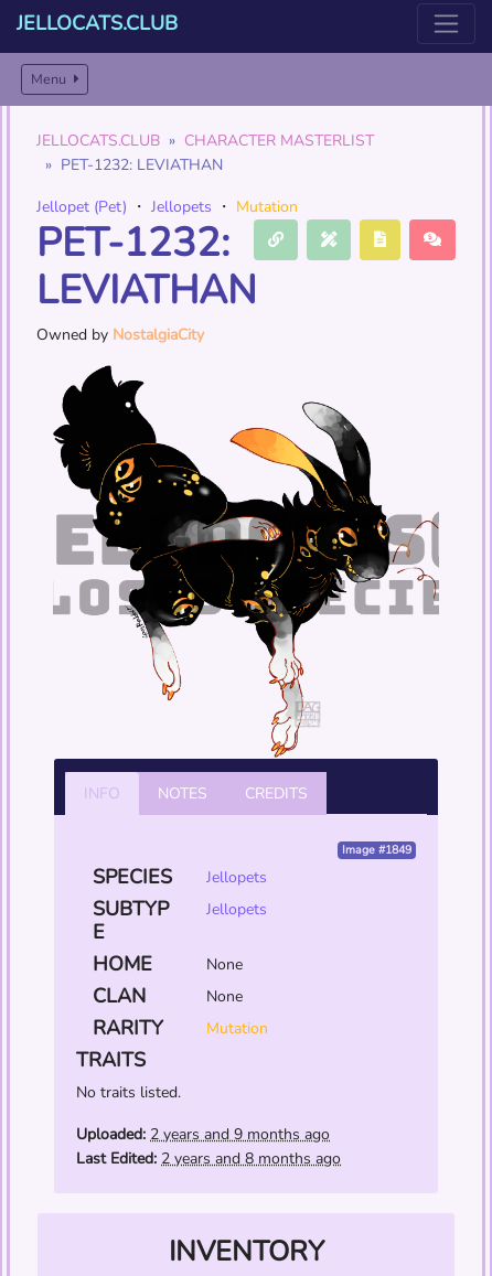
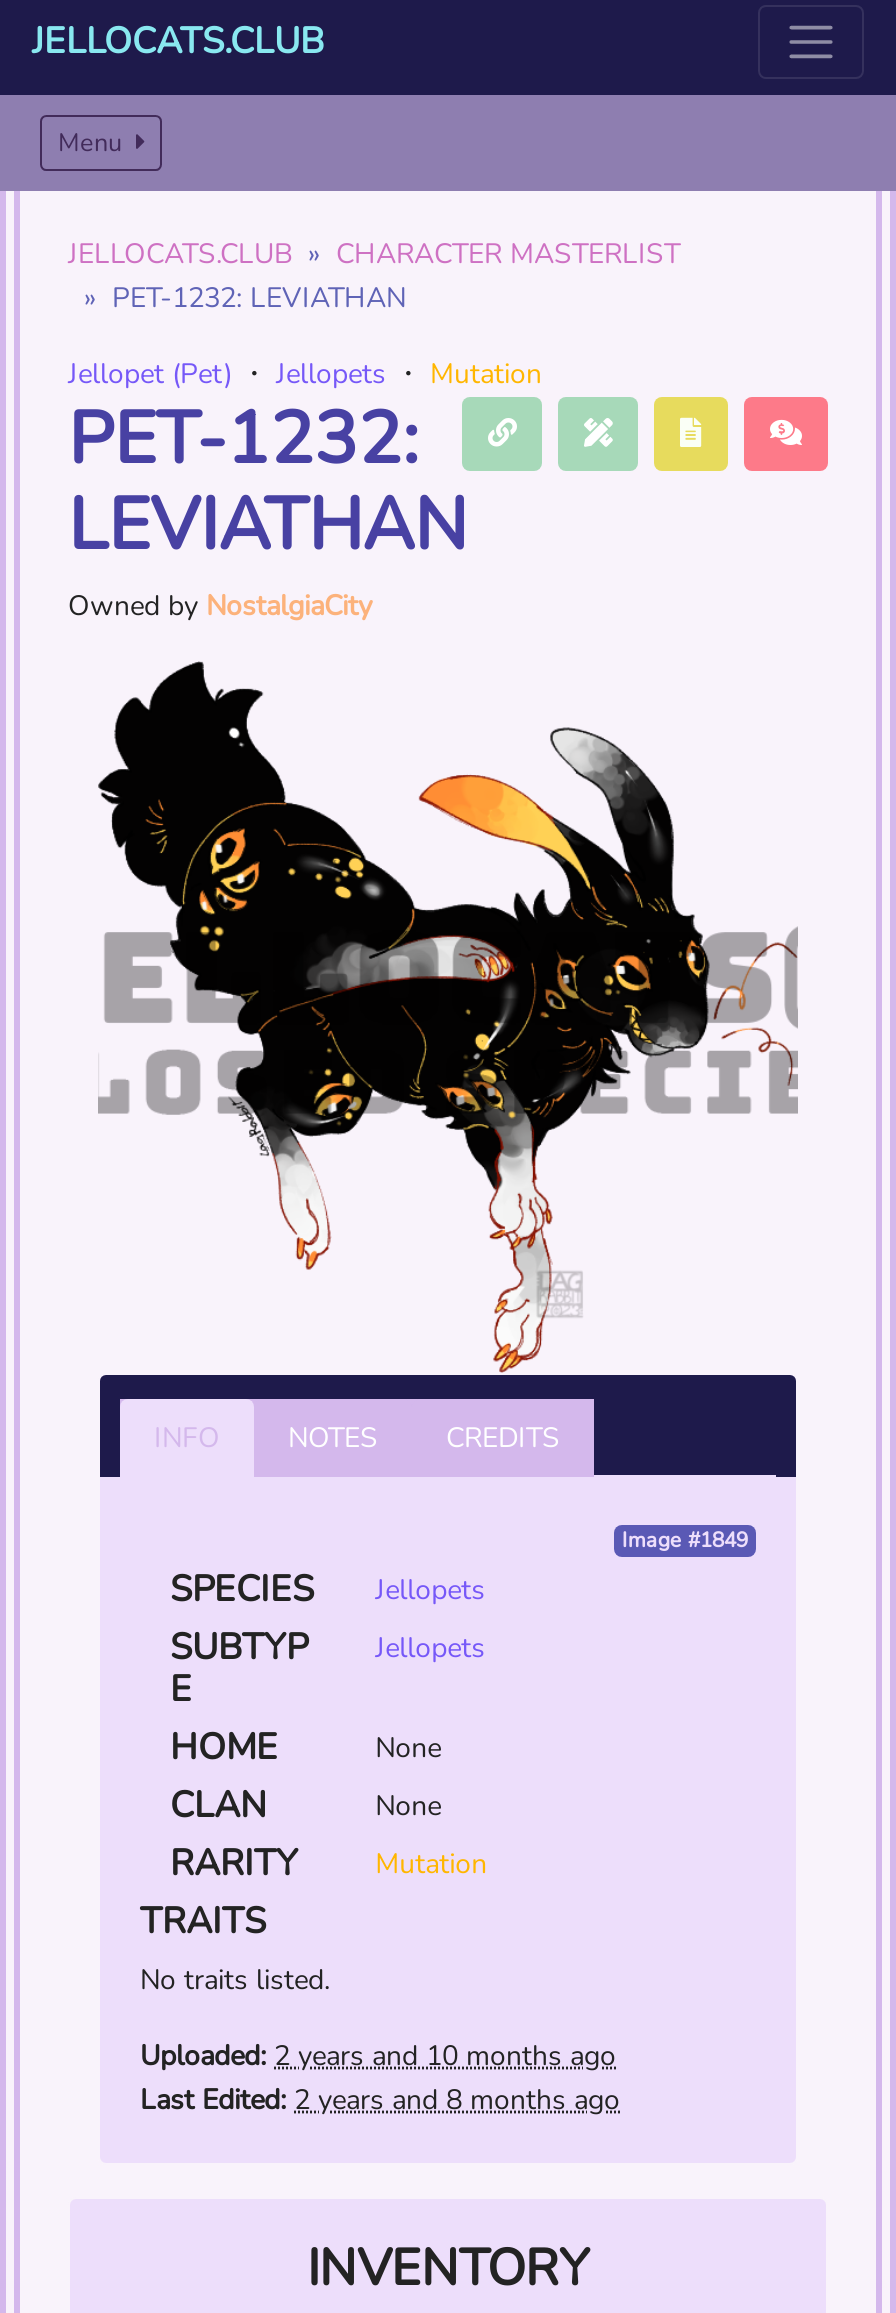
[76,1124,330,1145] Uploaded: 2 years and 9 months ago -> [140,2037,616,2075] Uploaded: 2 years and 10 months ago

